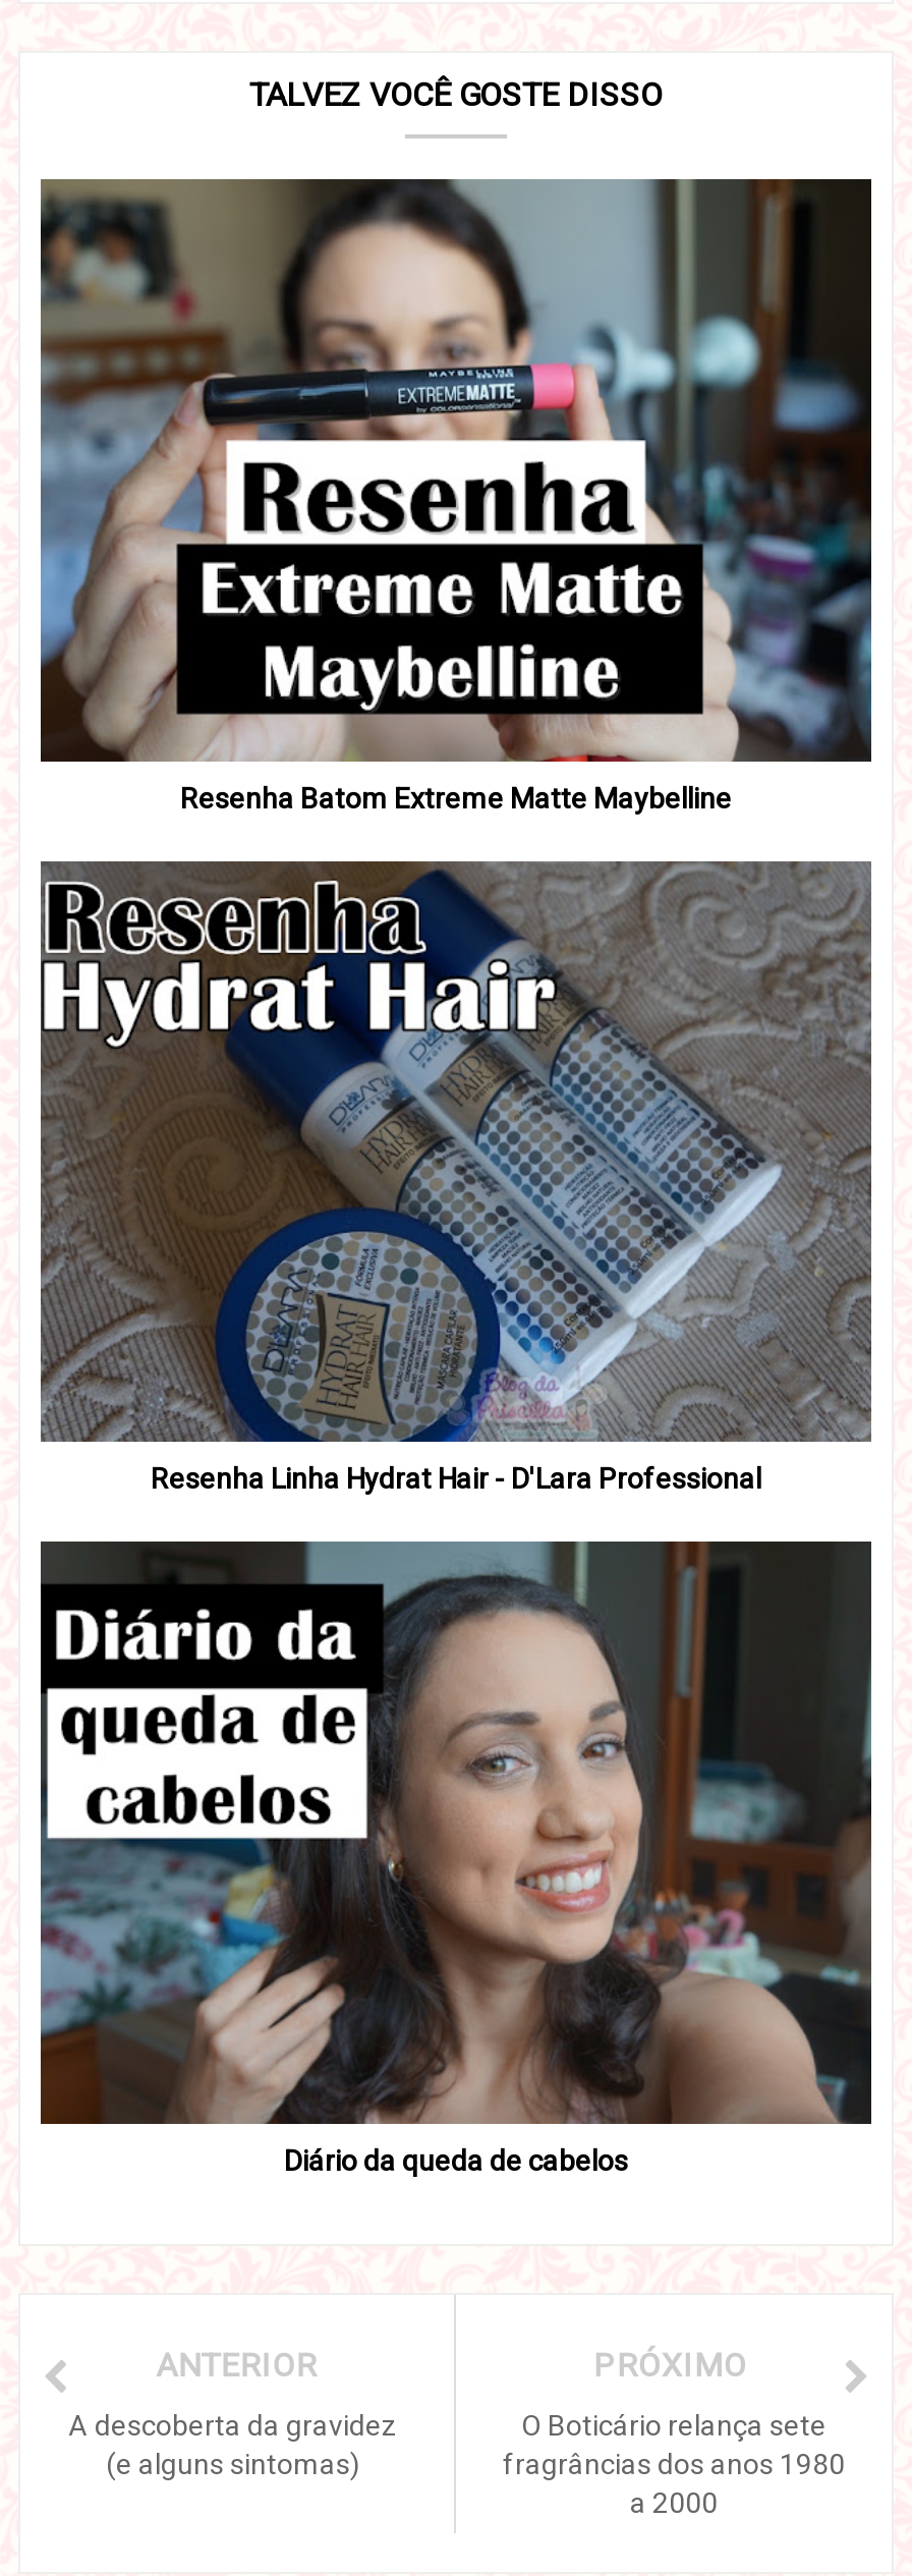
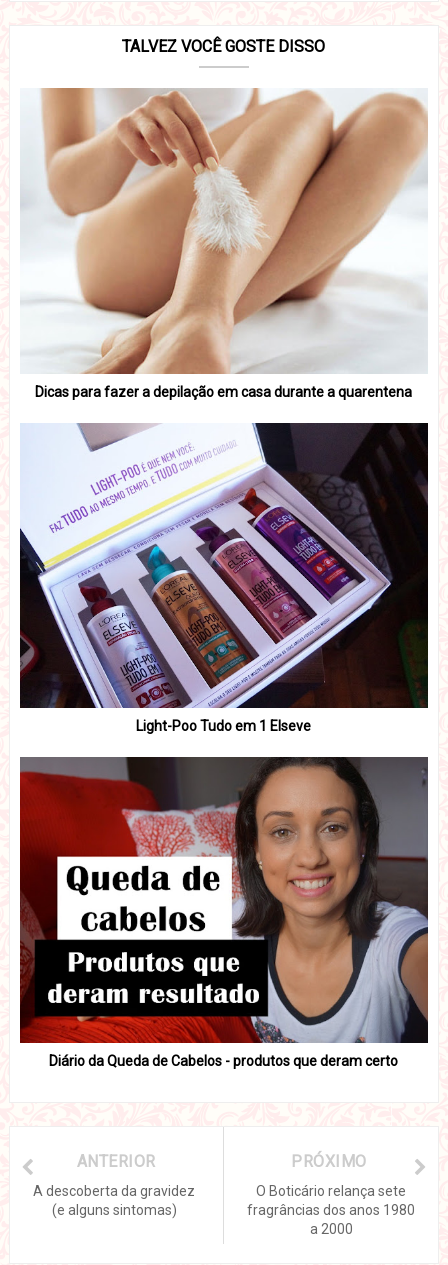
[39,177,873,814] [image] | Resenha Batom Extreme Matte Maybelline -> [20,88,428,400] [image] | Dicas para fazer a depilação em casa durante a quarentena
[39,859,873,1496] [image] | Resenha Linha Hydrat Hair - D'Lara Professional -> [20,423,429,734] [image] | Light-Poo Tudo em 1 Elseve
[39,1539,873,2177] [image] | Diário da queda de cabelos -> [19,756,429,1069] [image] | Diário da Queda de Cabelos - produtos que deram certo

